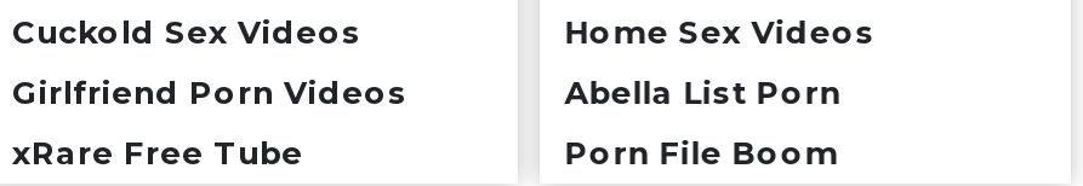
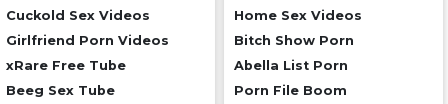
none -> [234,33,354,48] Bitch Show Porn
none -> [6,83,115,98] Beeg Sex Tube

